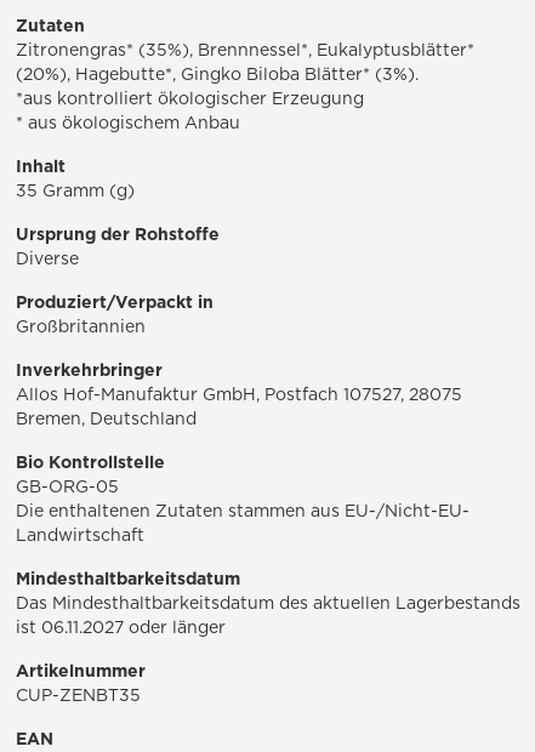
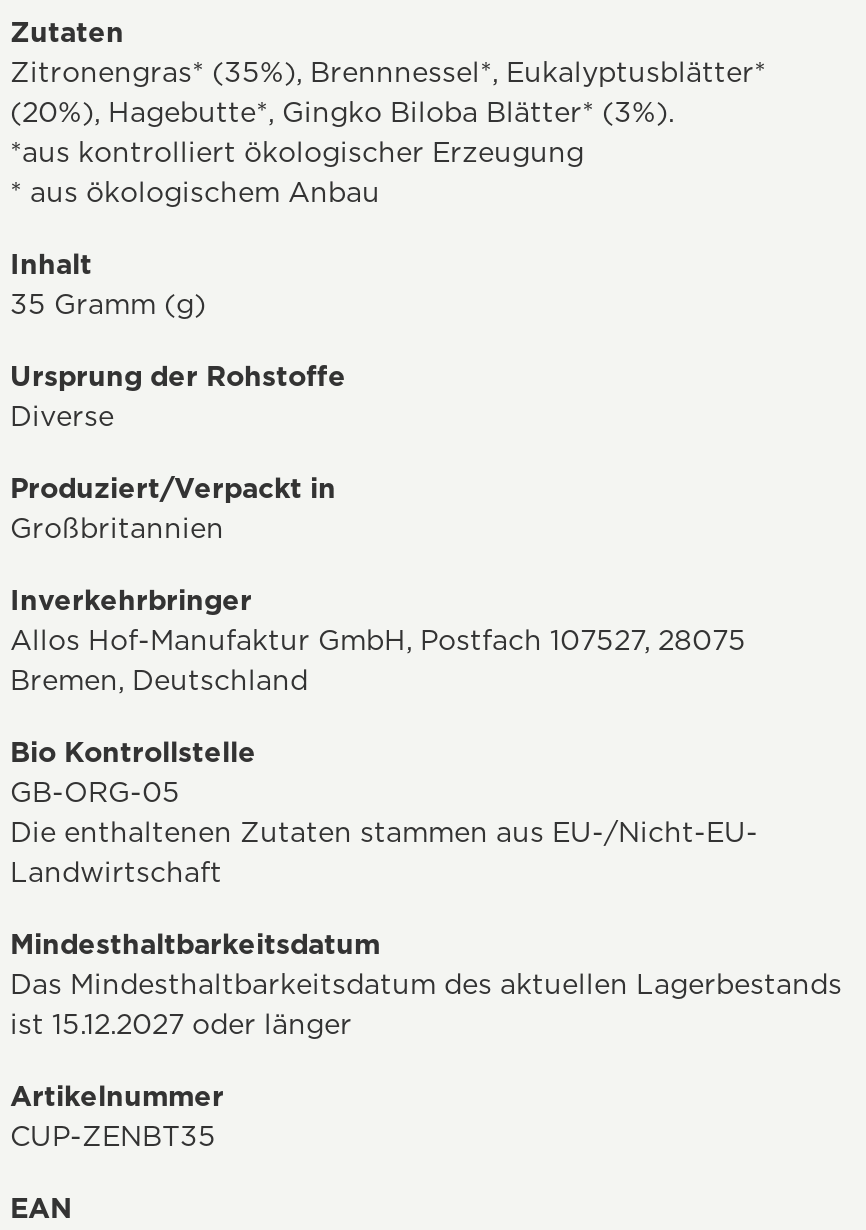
[16,618,226,637] ist 06.11.2027 oder länger -> [10,1009,352,1041] ist 15.12.2027 oder länger

